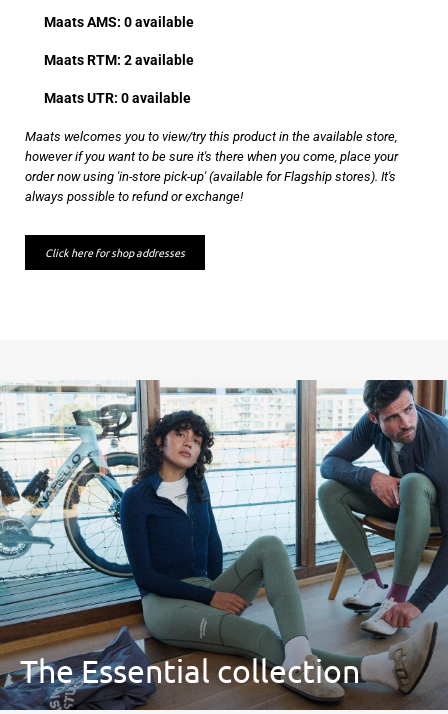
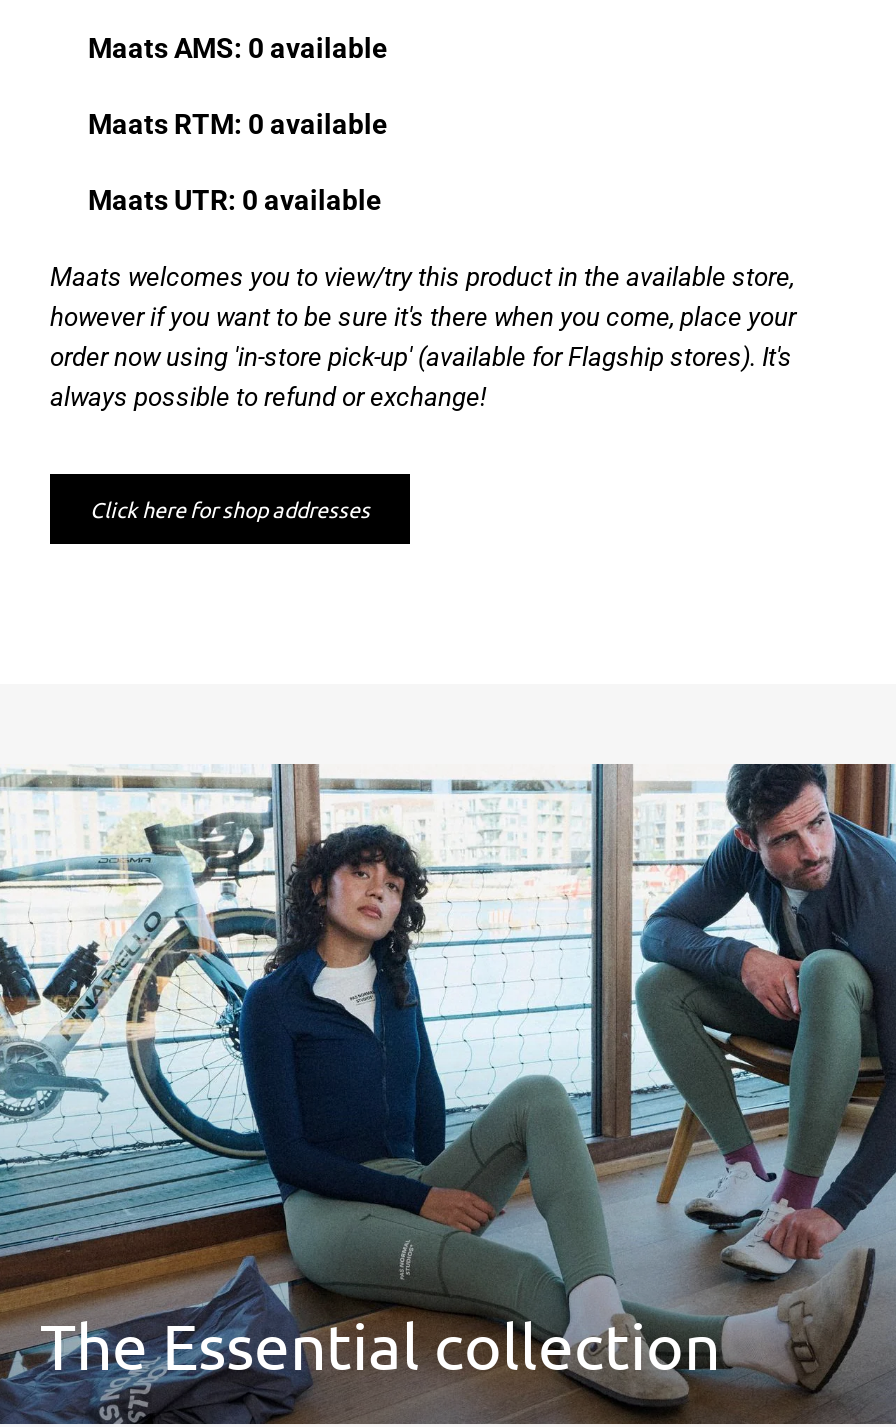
[44,52,194,68] Maats RTM: 2 available -> [88,109,388,141] Maats RTM: 0 available

